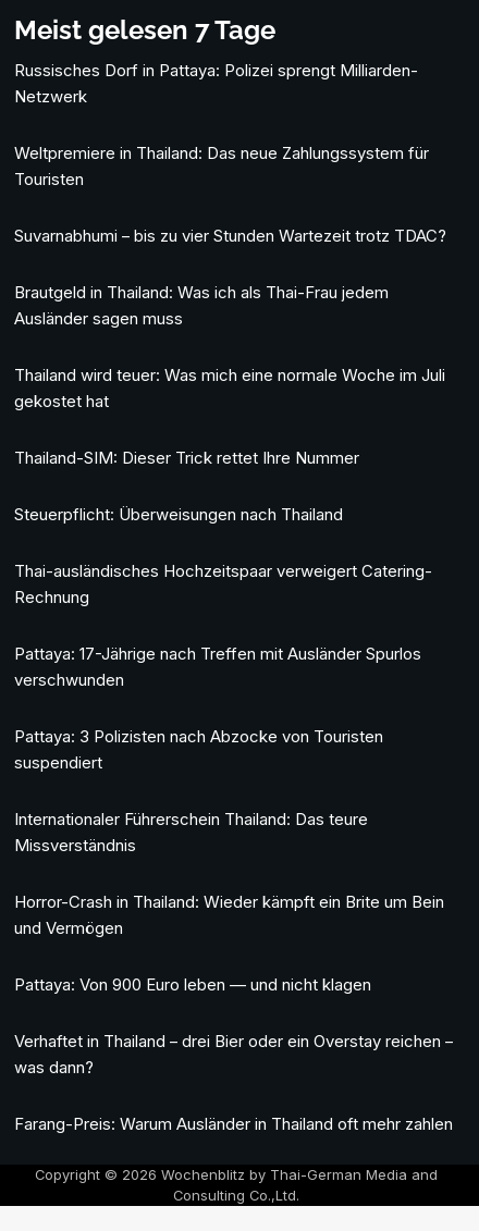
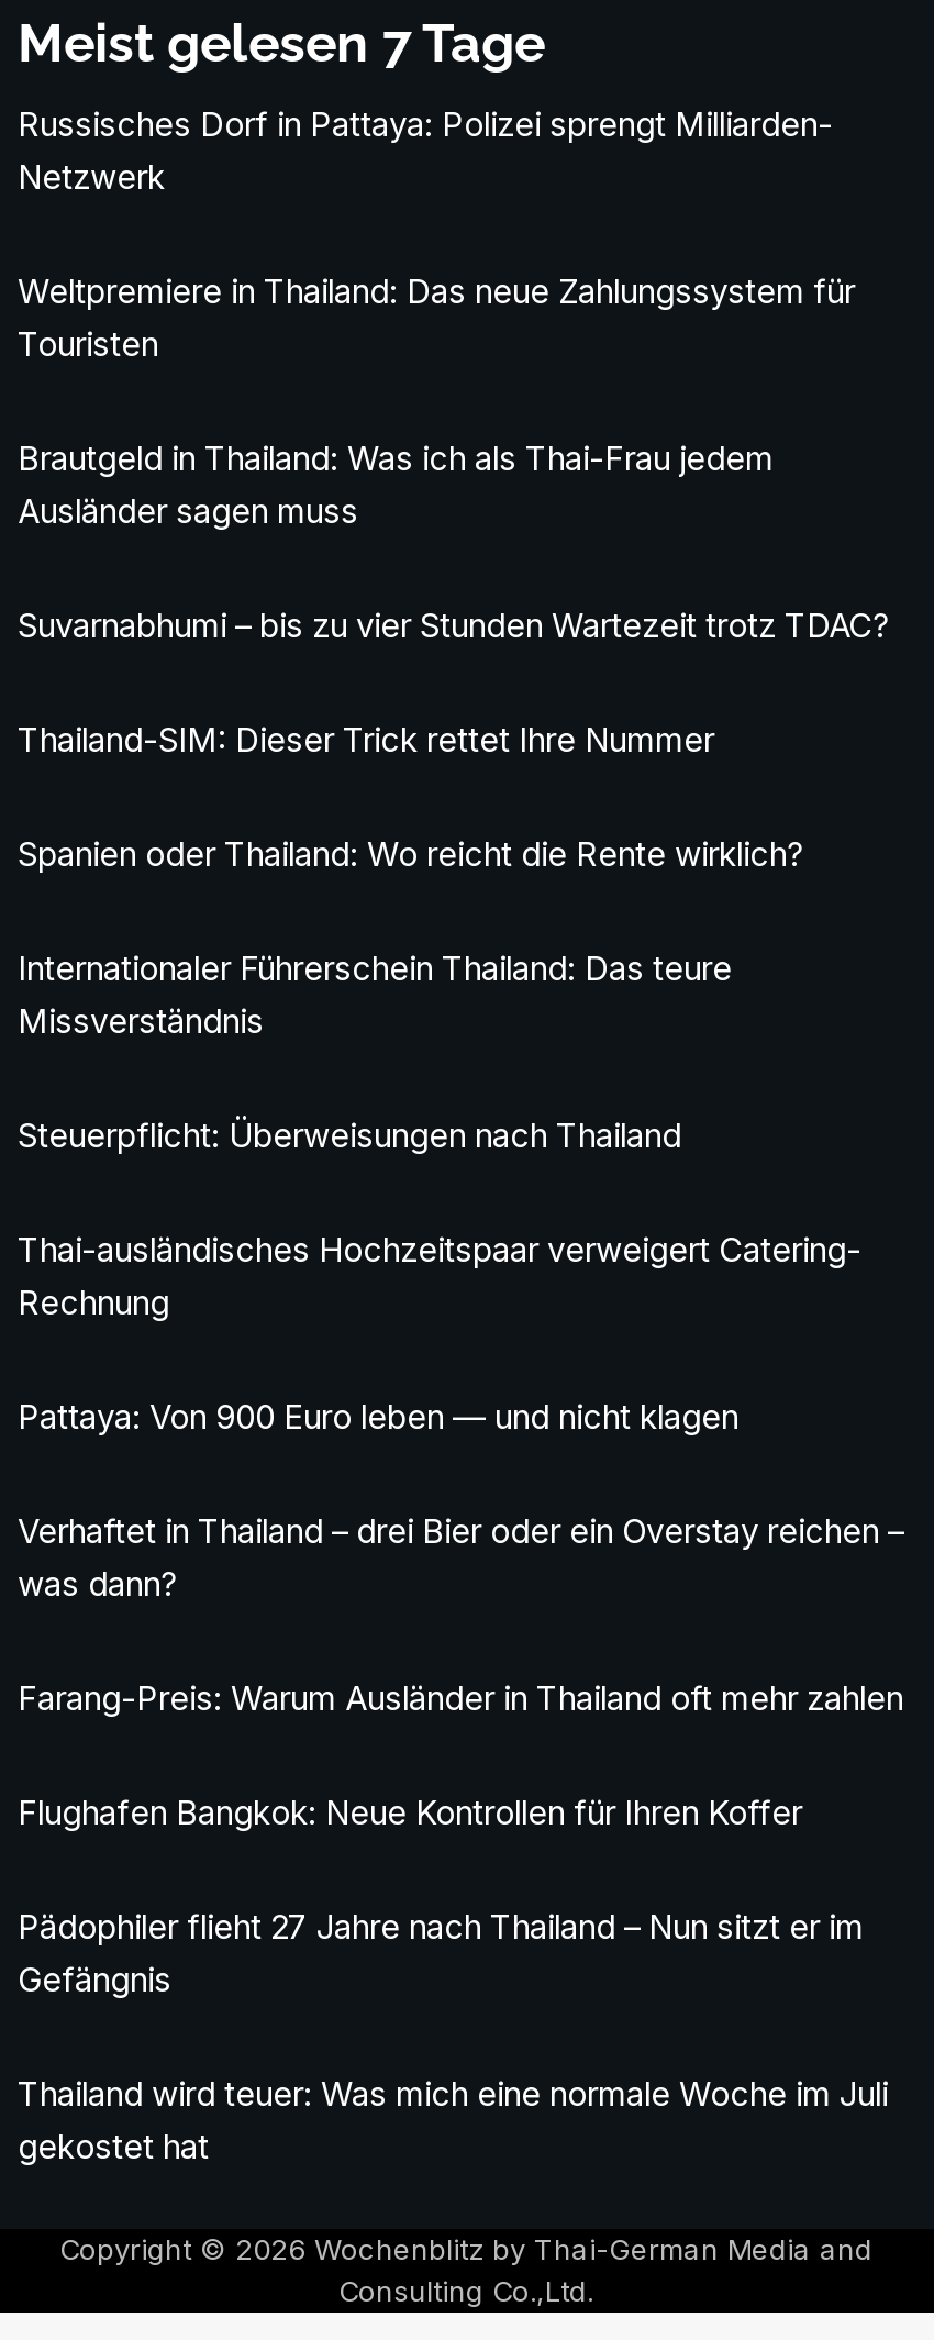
moved [14,226,446,246] -> [18,607,890,646]: Suvarnabhumi – bis zu vier Stunden Wartezeit trotz TDAC?
moved [14,366,445,411] -> [18,2075,888,2167]: Thailand wird teuer: Was mich eine normale Woche im Juli | gekostet hat
moved [14,448,359,468] -> [18,721,714,761]: Thailand-SIM: Dieser Trick rettet Ihre Nummer
none -> [18,835,804,875] Spanien oder Thailand: Wo reicht die Rente wirklich?
moved [14,505,432,607] -> [18,1117,861,1323]: Steuerpflicht: Überweisungen nach Thailand | Thai-ausländisches Hochzeitspaar verweigert Catering- | Rechnung
[14,644,444,938] Pattaya: 17-Jährige nach Treffen mit Ausländer Spurlos | verschwunden | Pattaya: 3 Polizisten nach Abzocke von Touristen | suspendiert | Horror-Crash in Thailand: Wieder kämpft ein Brite um Bein | und Vermögen -> none
moved [14,810,368,855] -> [18,950,732,1042]: Internationaler Führerschein Thailand: Das teure | Missverständnis
moved [14,975,453,1134] -> [18,1398,903,1719]: Pattaya: Von 900 Euro leben — und nicht klagen | Verhaftet in Thailand – drei Bier oder ein Overstay reichen – | was dann? | Farang-Preis: Warum Ausländer in Thailand oft mehr zahlen
none -> [18,1794,864,2000] Flughafen Bangkok: Neue Kontrollen für Ihren Koffer | Pädophiler flieht 27 Jahre nach Thailand – Nun sitzt er im | Gefängnis

